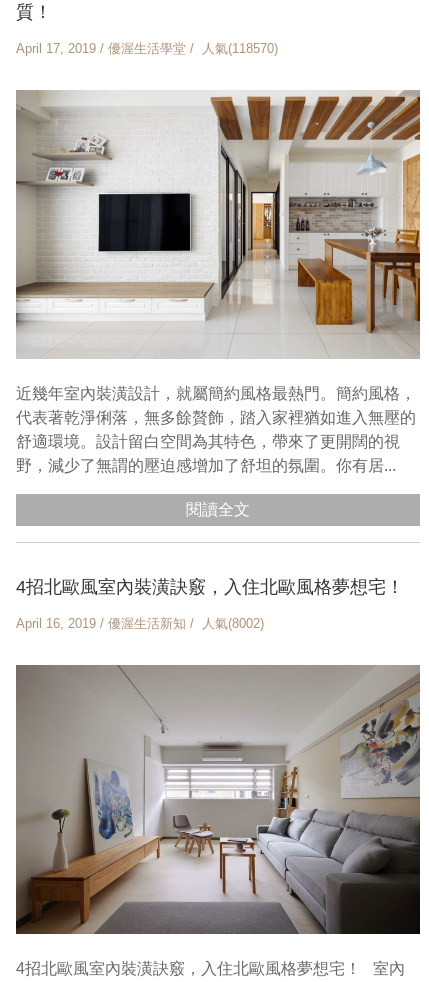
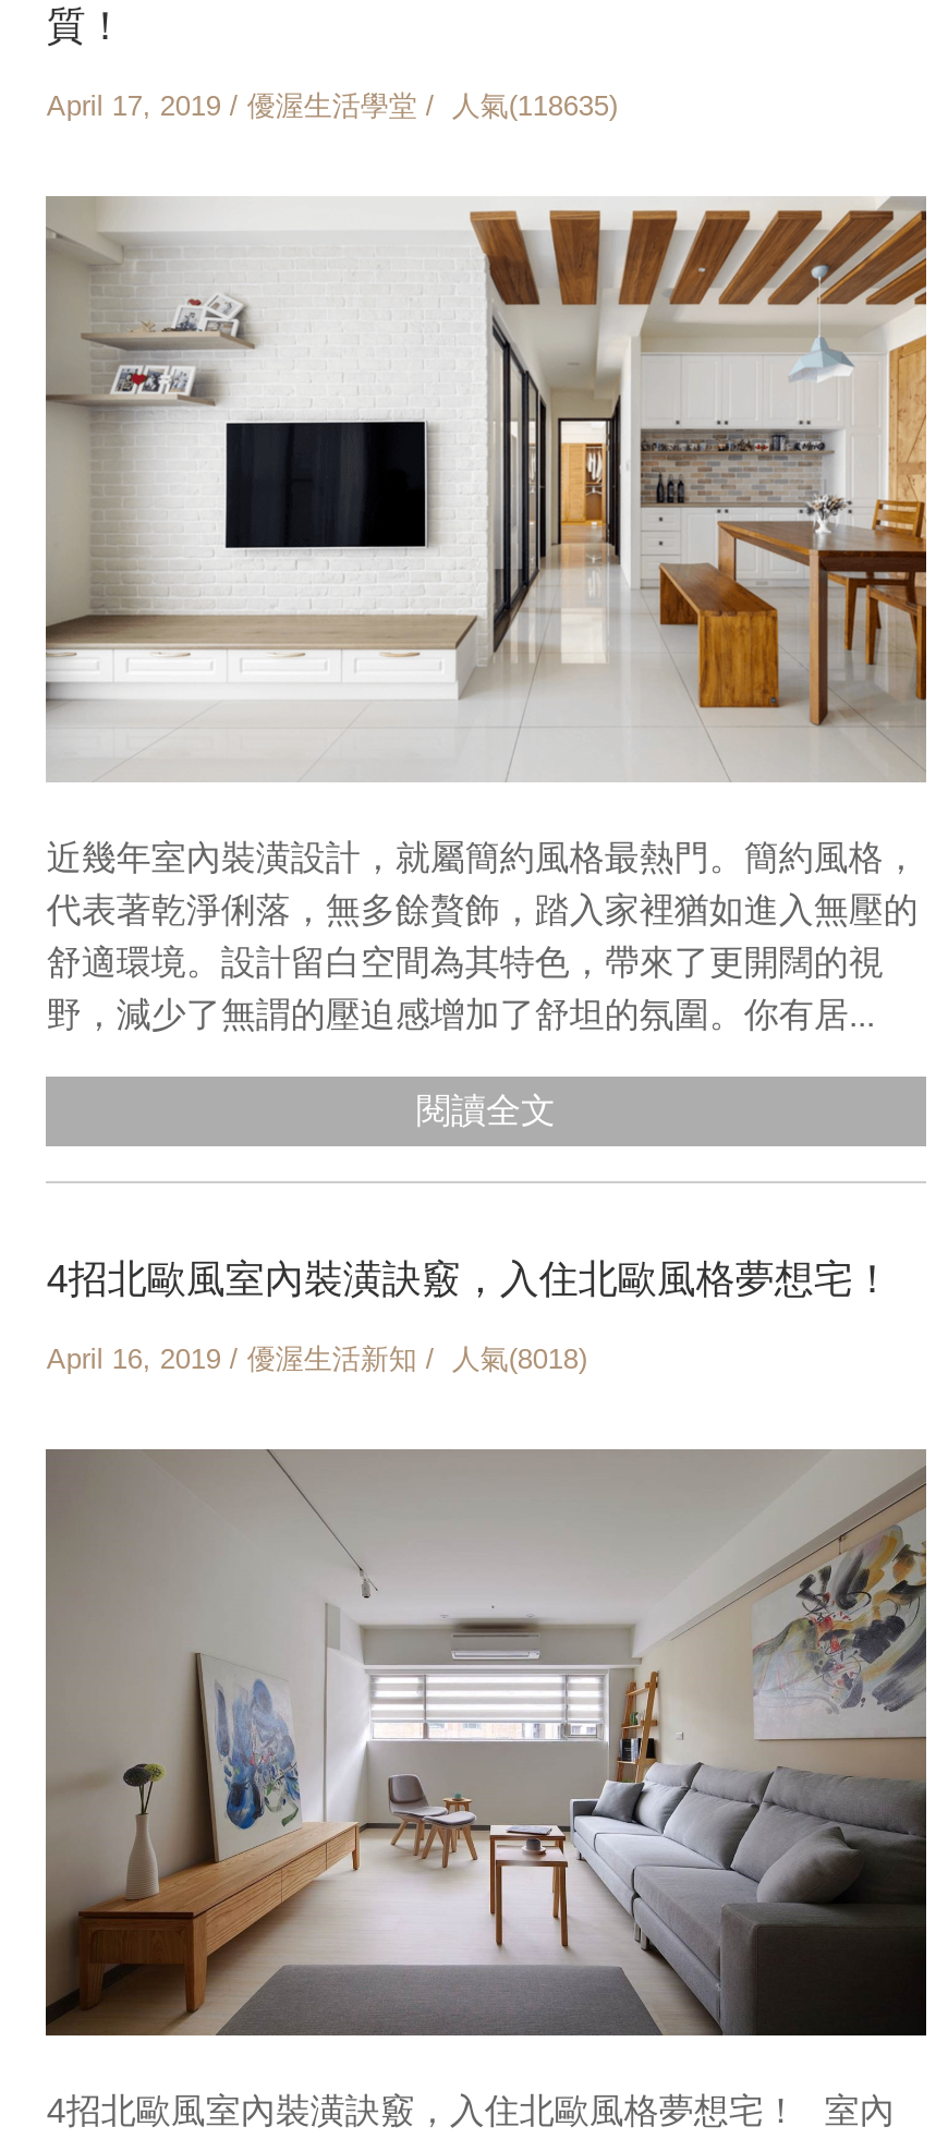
[16,41,278,56] April 17, 2019 / 優渥生活學堂 / 人氣(118570) -> [47,90,618,123] April 17, 2019 / 優渥生活學堂 / 人氣(118635)
[16,616,264,631] April 16, 2019 / 優渥生活新知 / 人氣(8002) -> [47,1343,587,1376] April 16, 2019 / 優渥生活新知 / 人氣(8018)

